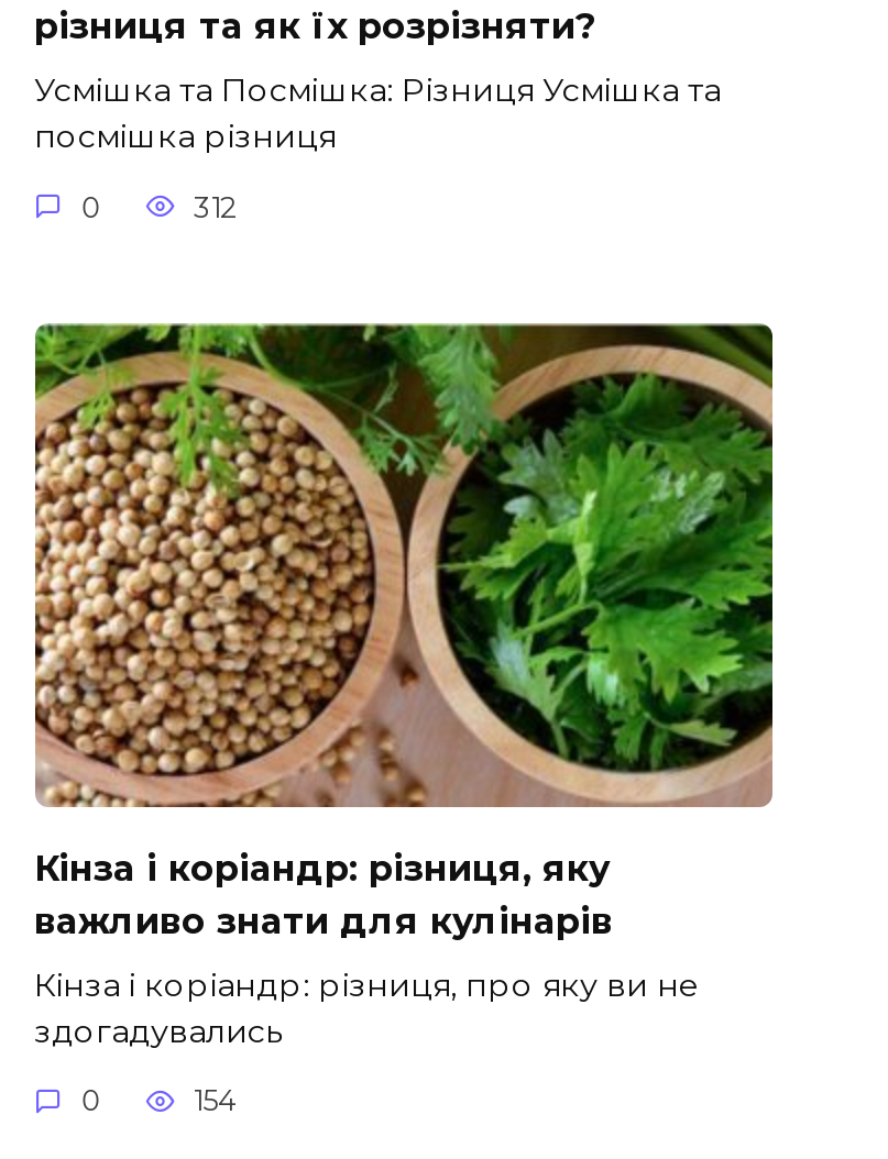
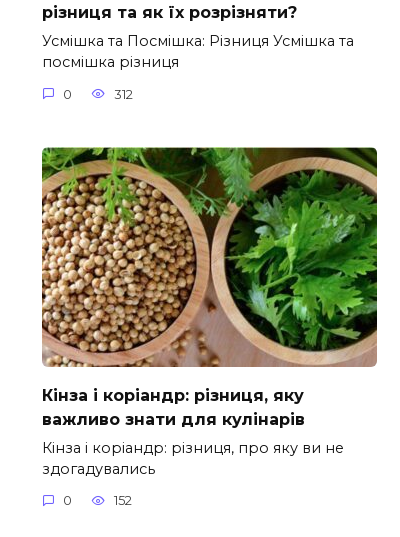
[194,1085,235,1118] 154 -> [114,493,132,508] 152

